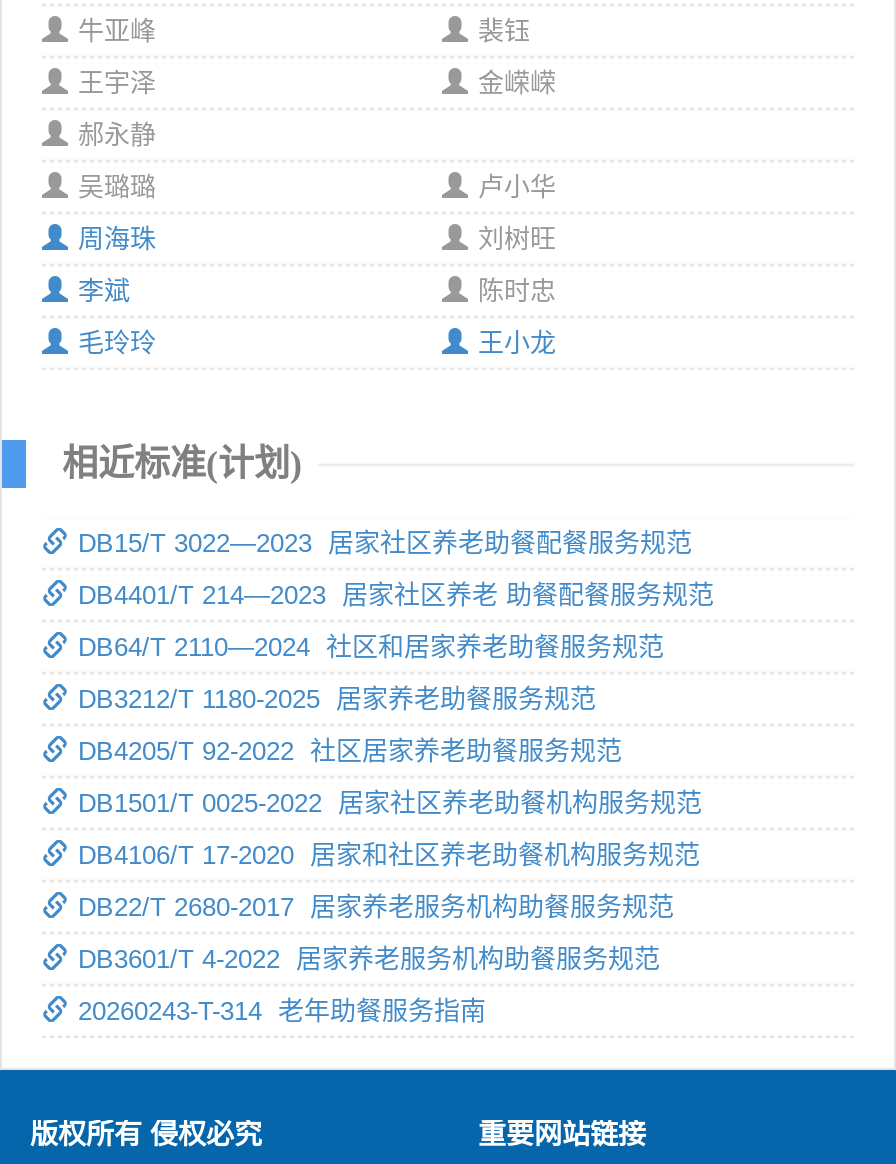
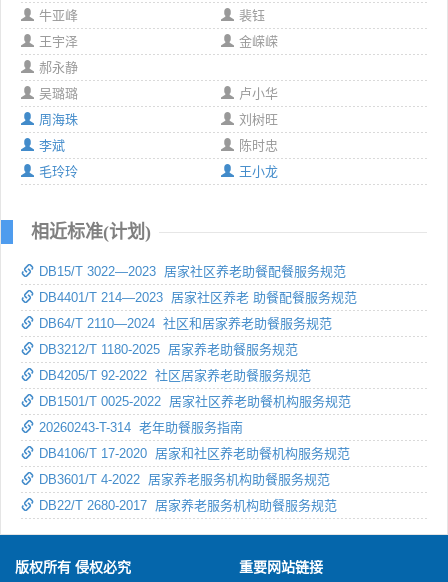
moved [78,840,700,974] -> [39,446,350,513]: DB4106/T 17-2020 居家和社区养老助餐机构服务规范 | DB3601/T 4-2022 居家养老服务机构助餐服务规范 | DB22/T 2680-2017 居家养老服务机构助餐服务规范
moved [78,996,486,1026] -> [39,420,243,435]: 20260243-T-314 老年助餐服务指南

